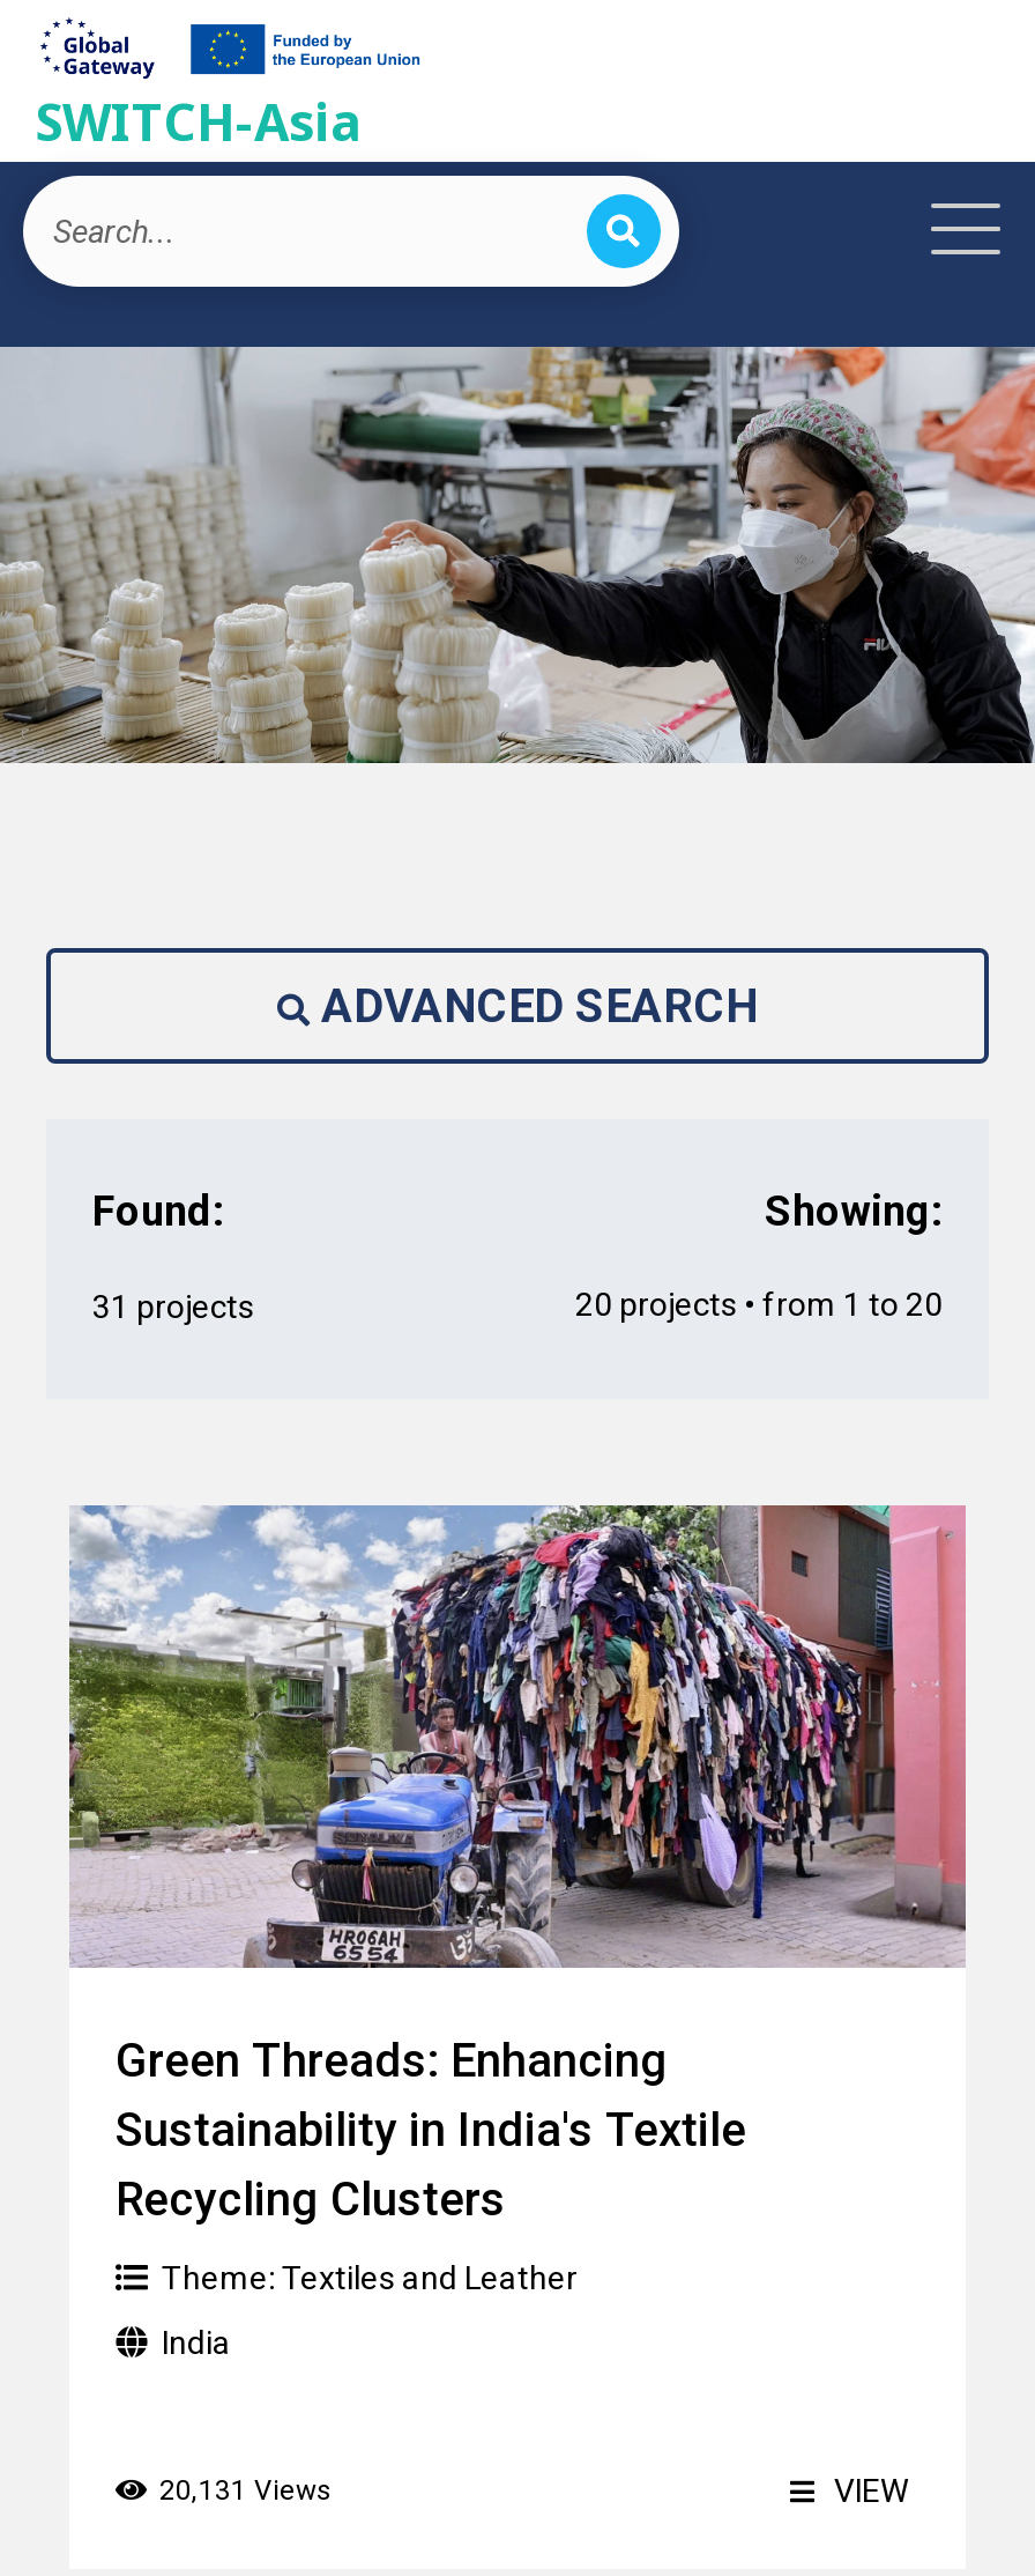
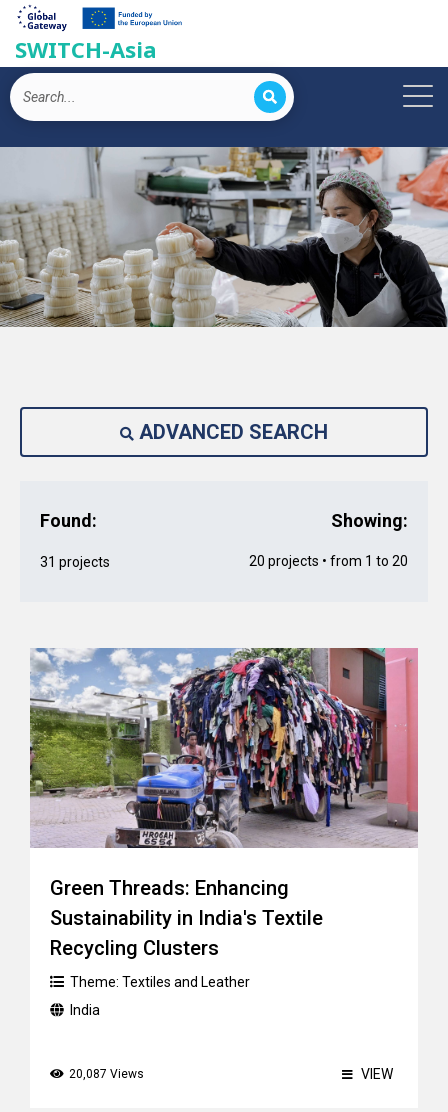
[159,2474,333,2507] 20,131 Views -> [69,1067,144,1081] 20,087 Views

